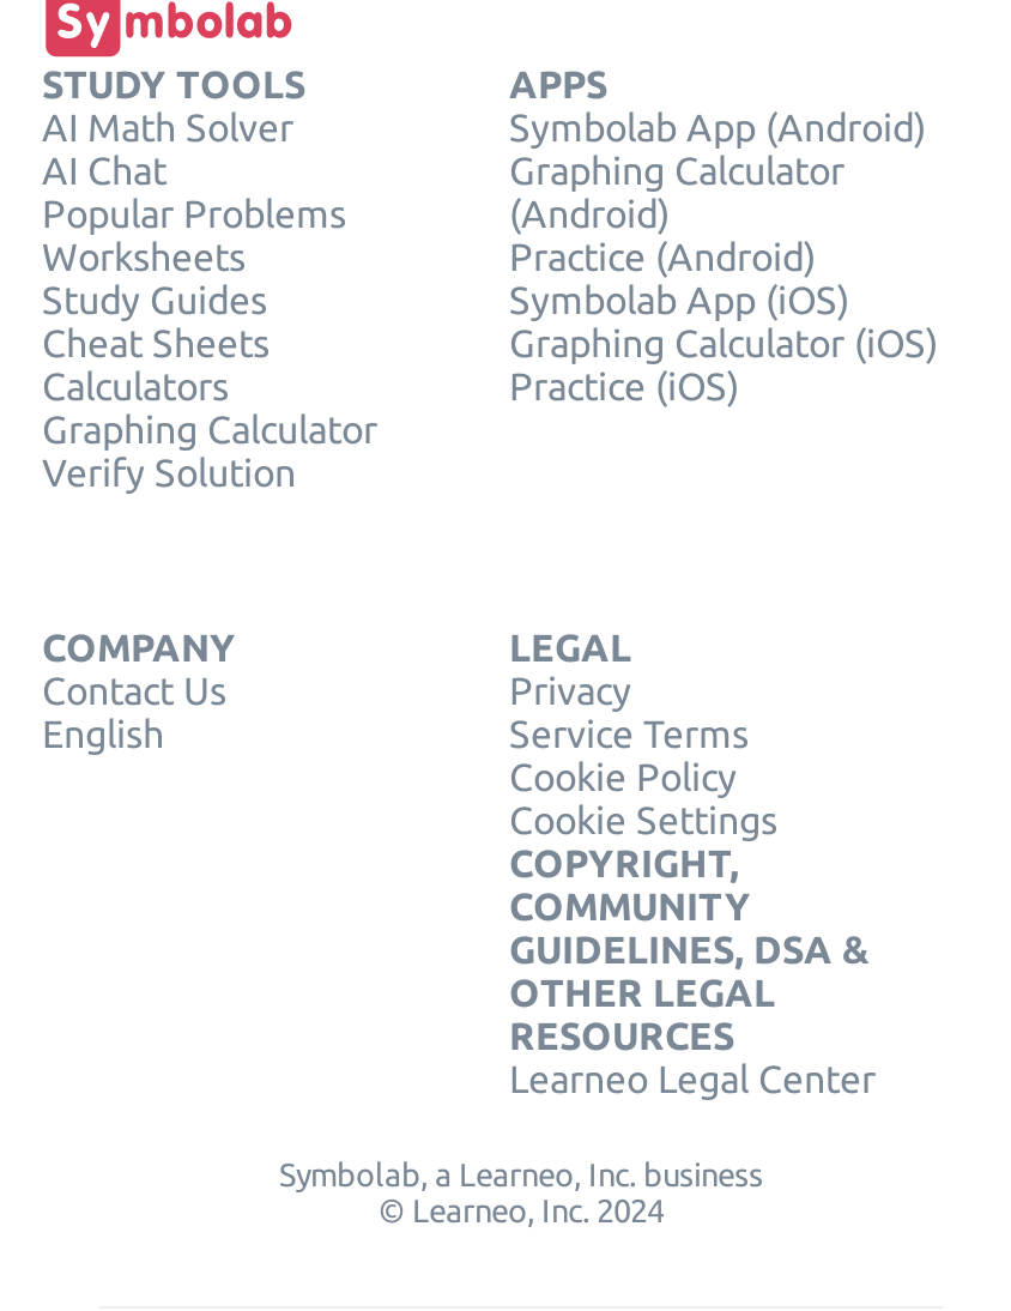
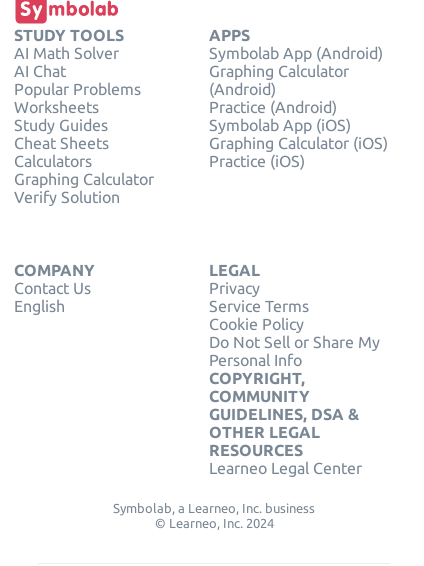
[509,799,777,842] Cookie Settings -> [209,333,380,369] Do Not Sell or Share My | Personal Info

